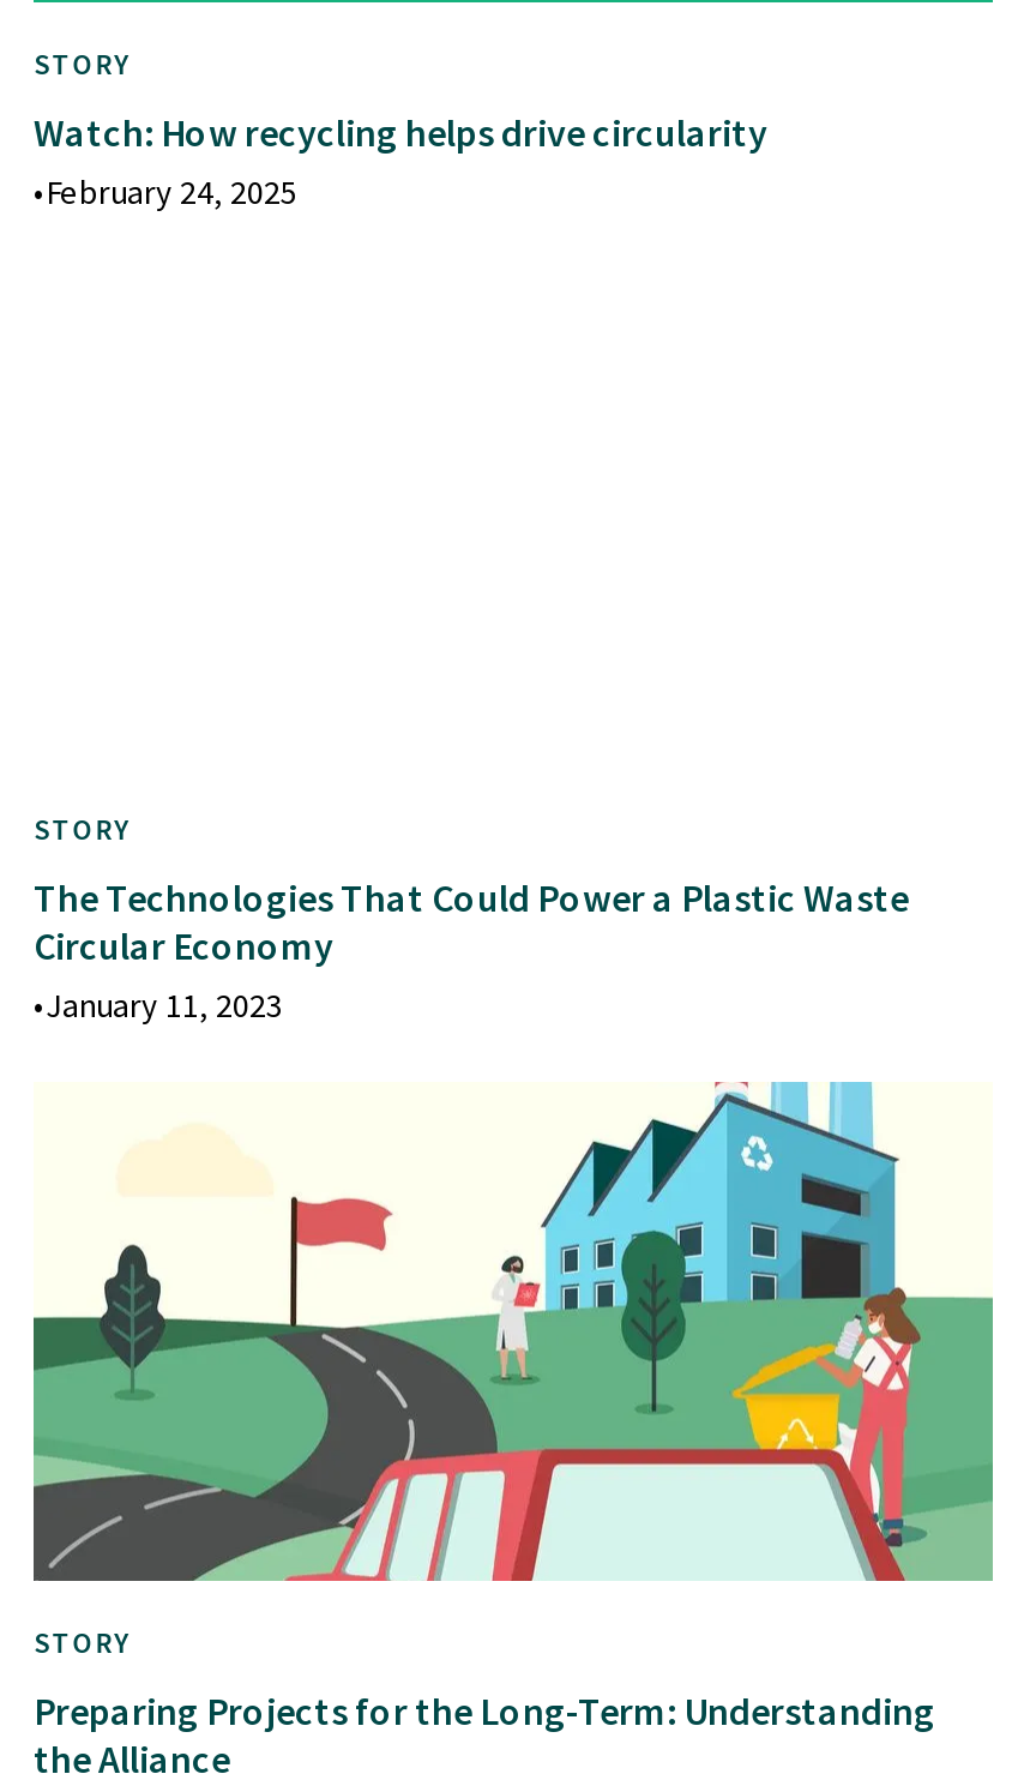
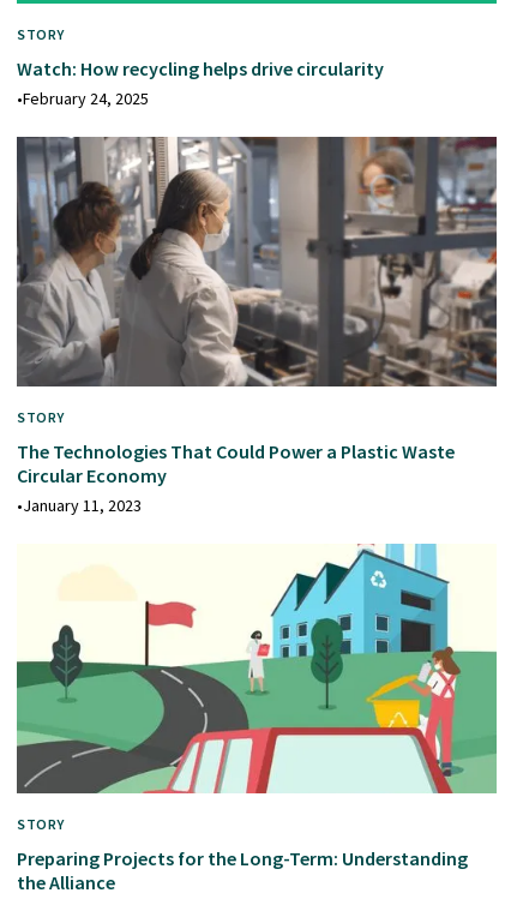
none -> [16,136,498,388] [image]

